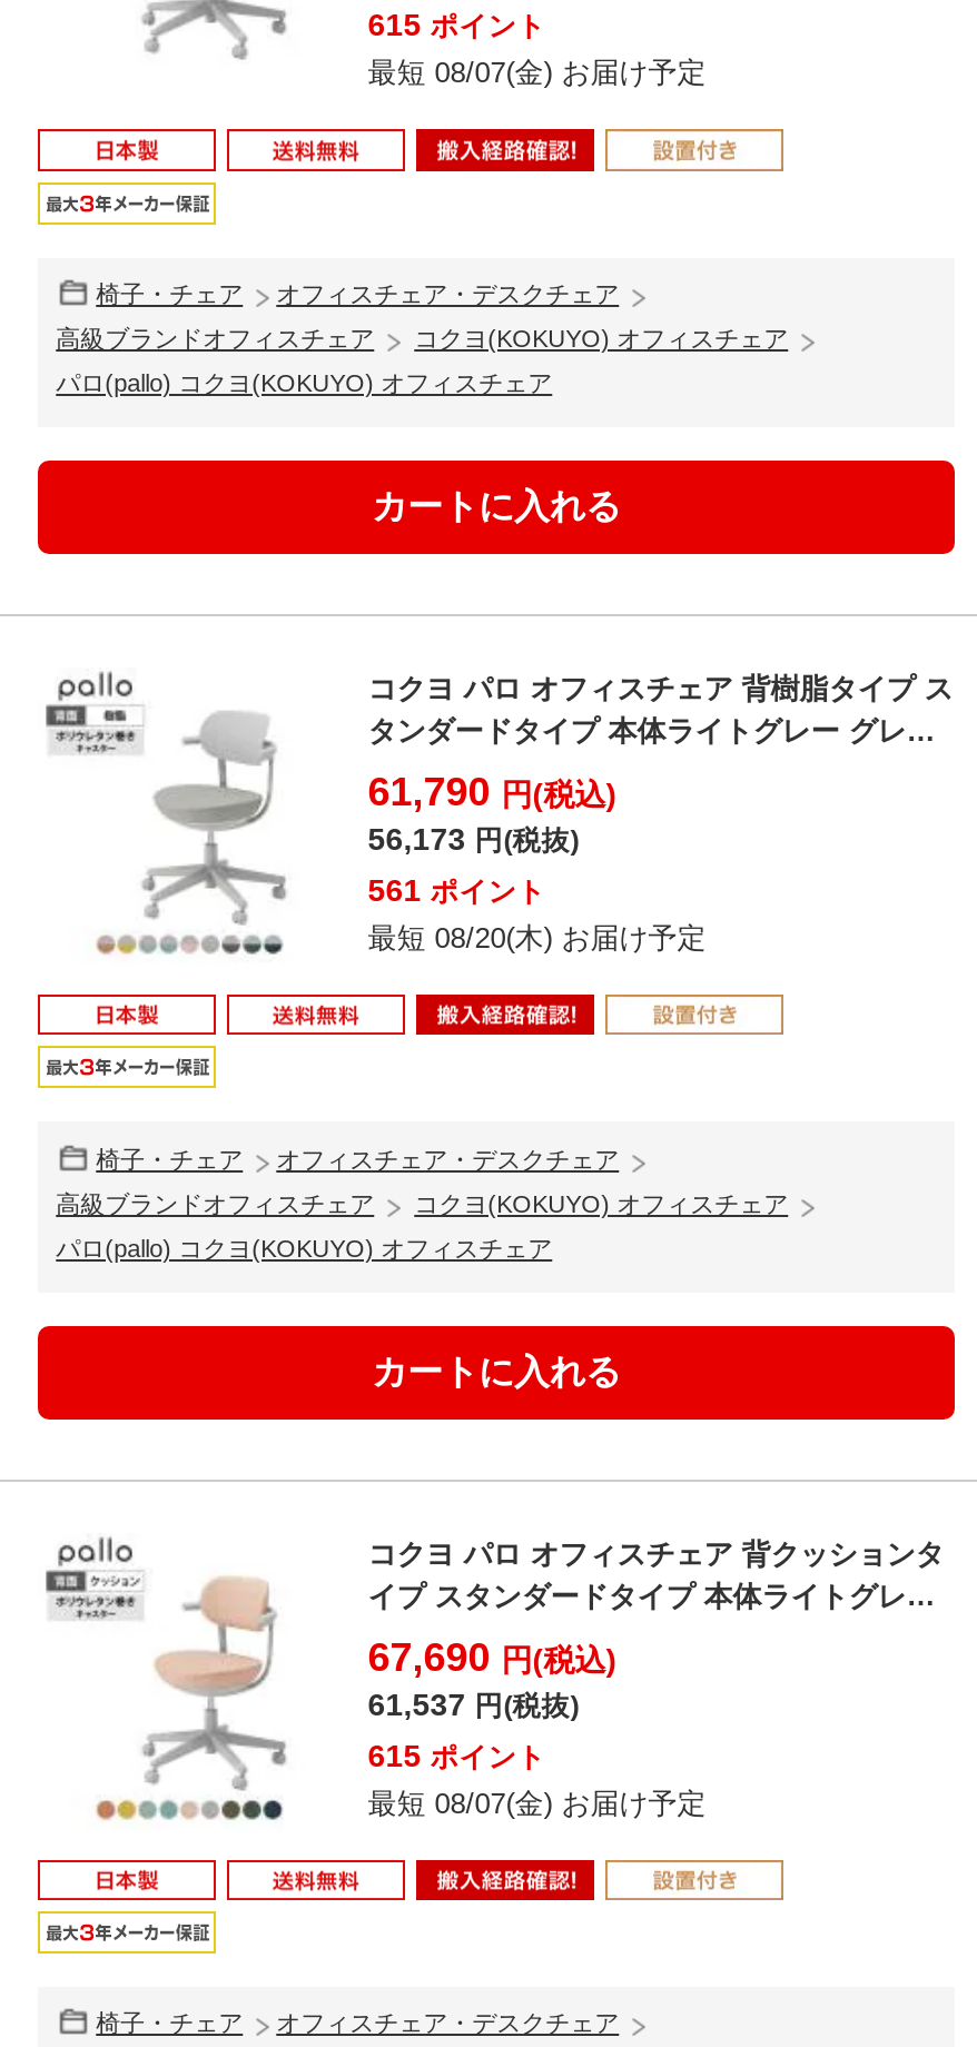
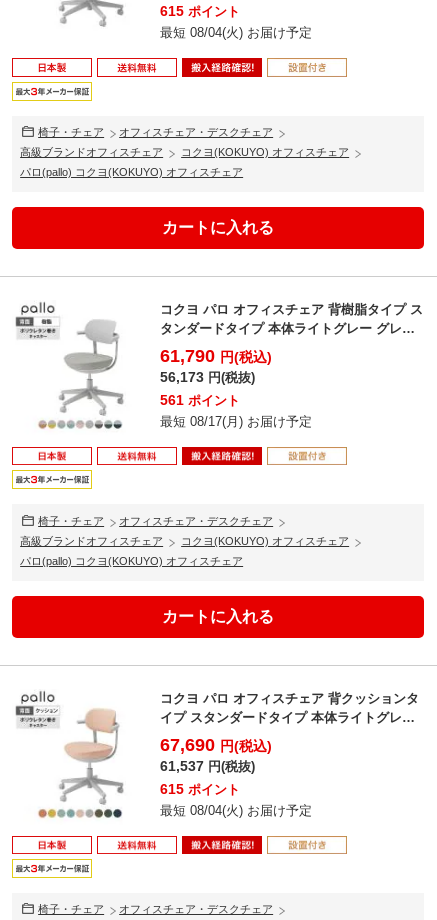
[368,56,706,89] 最短 08/07(金) お届け予定 -> [160,25,312,40] 最短 08/04(火) お届け予定
[368,921,706,955] 最短 08/20(木) お届け予定 -> [160,414,312,429] 最短 08/17(月) お届け予定
[368,1786,706,1819] 最短 08/07(金) お届け予定 -> [160,803,312,818] 最短 08/04(火) お届け予定

